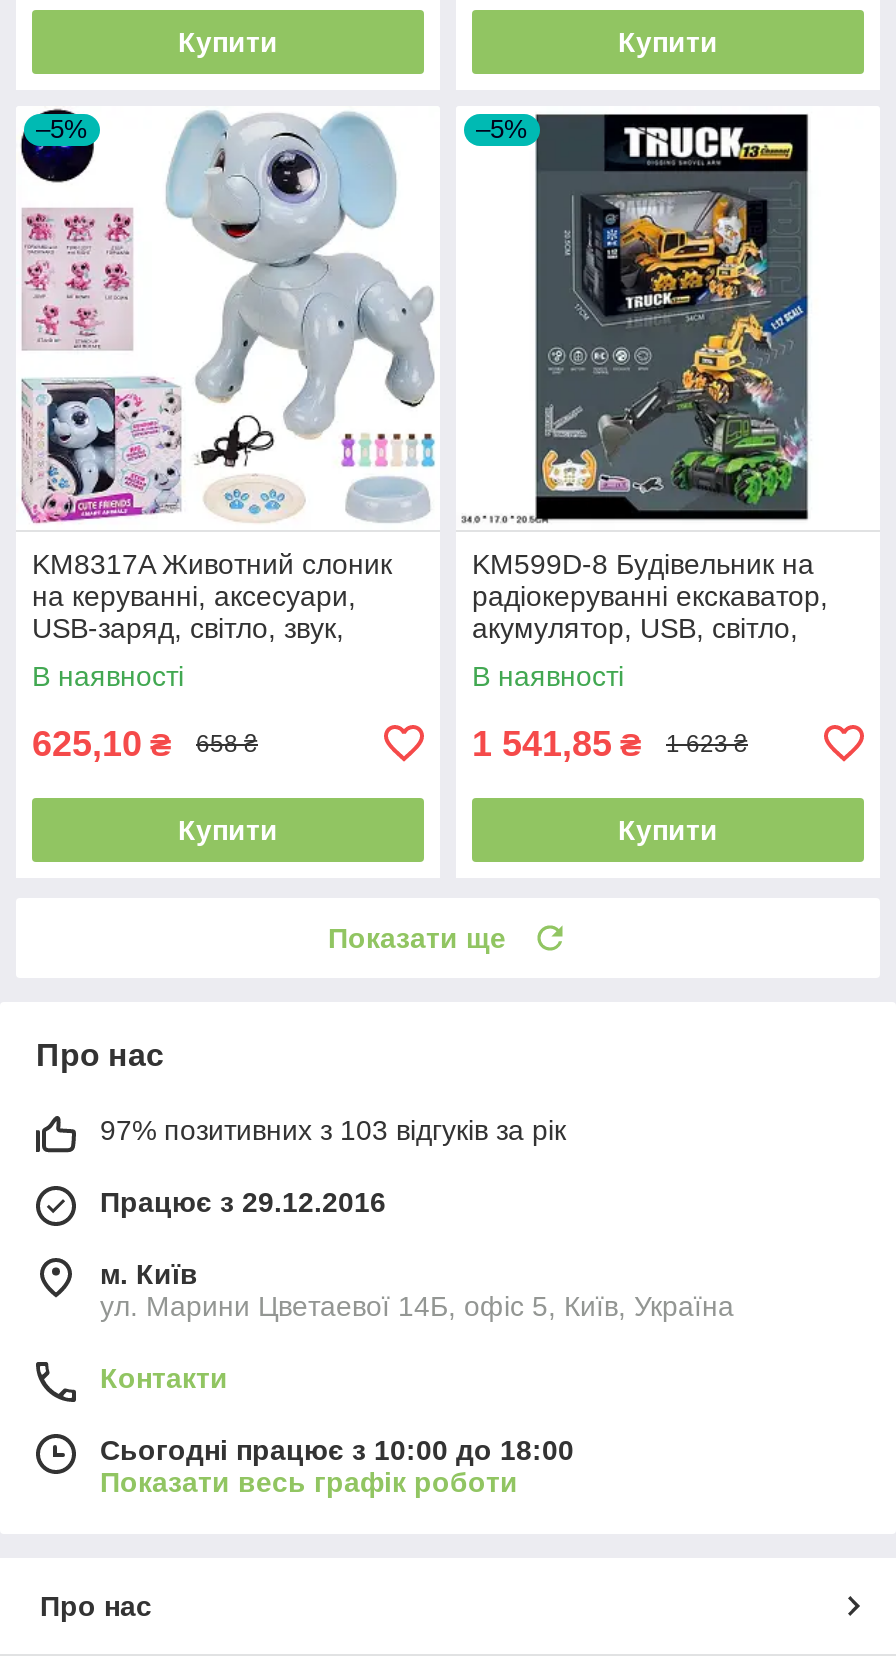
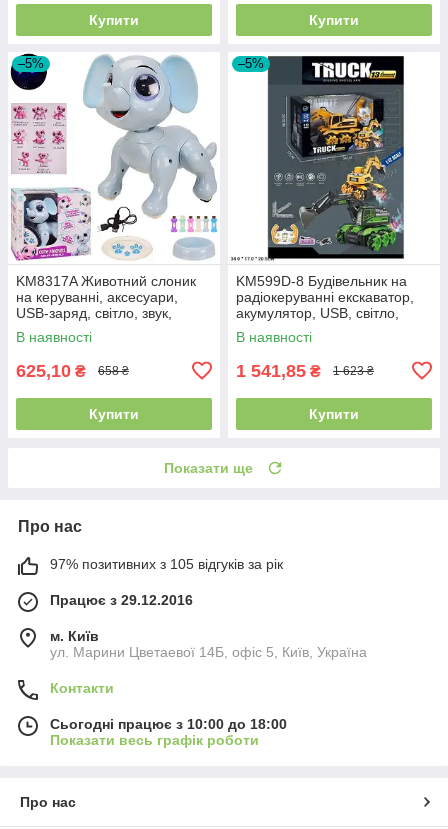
[100,1114,566,1146] 97% позитивних з 103 відгуків за рік -> [50,556,283,572] 97% позитивних з 105 відгуків за рік

